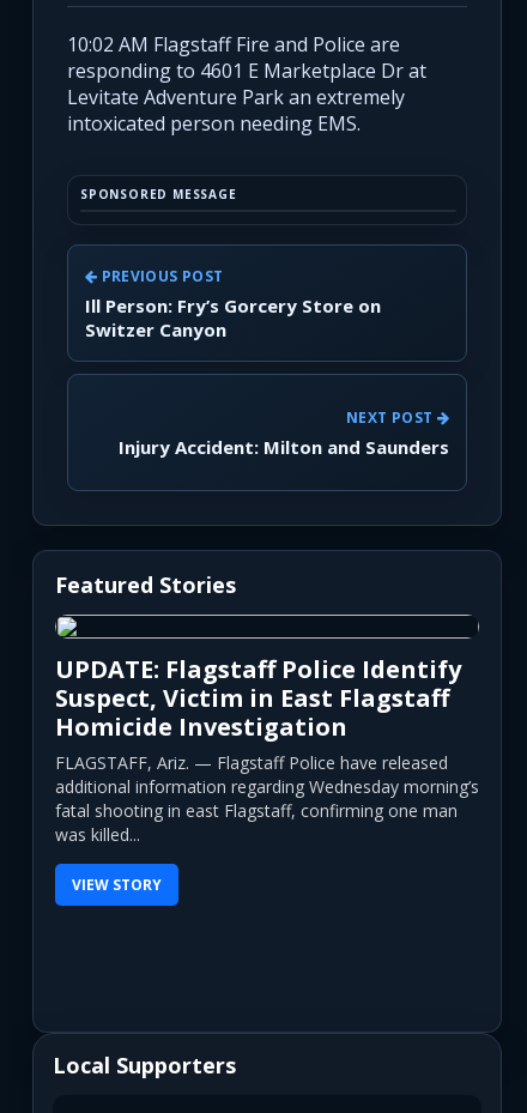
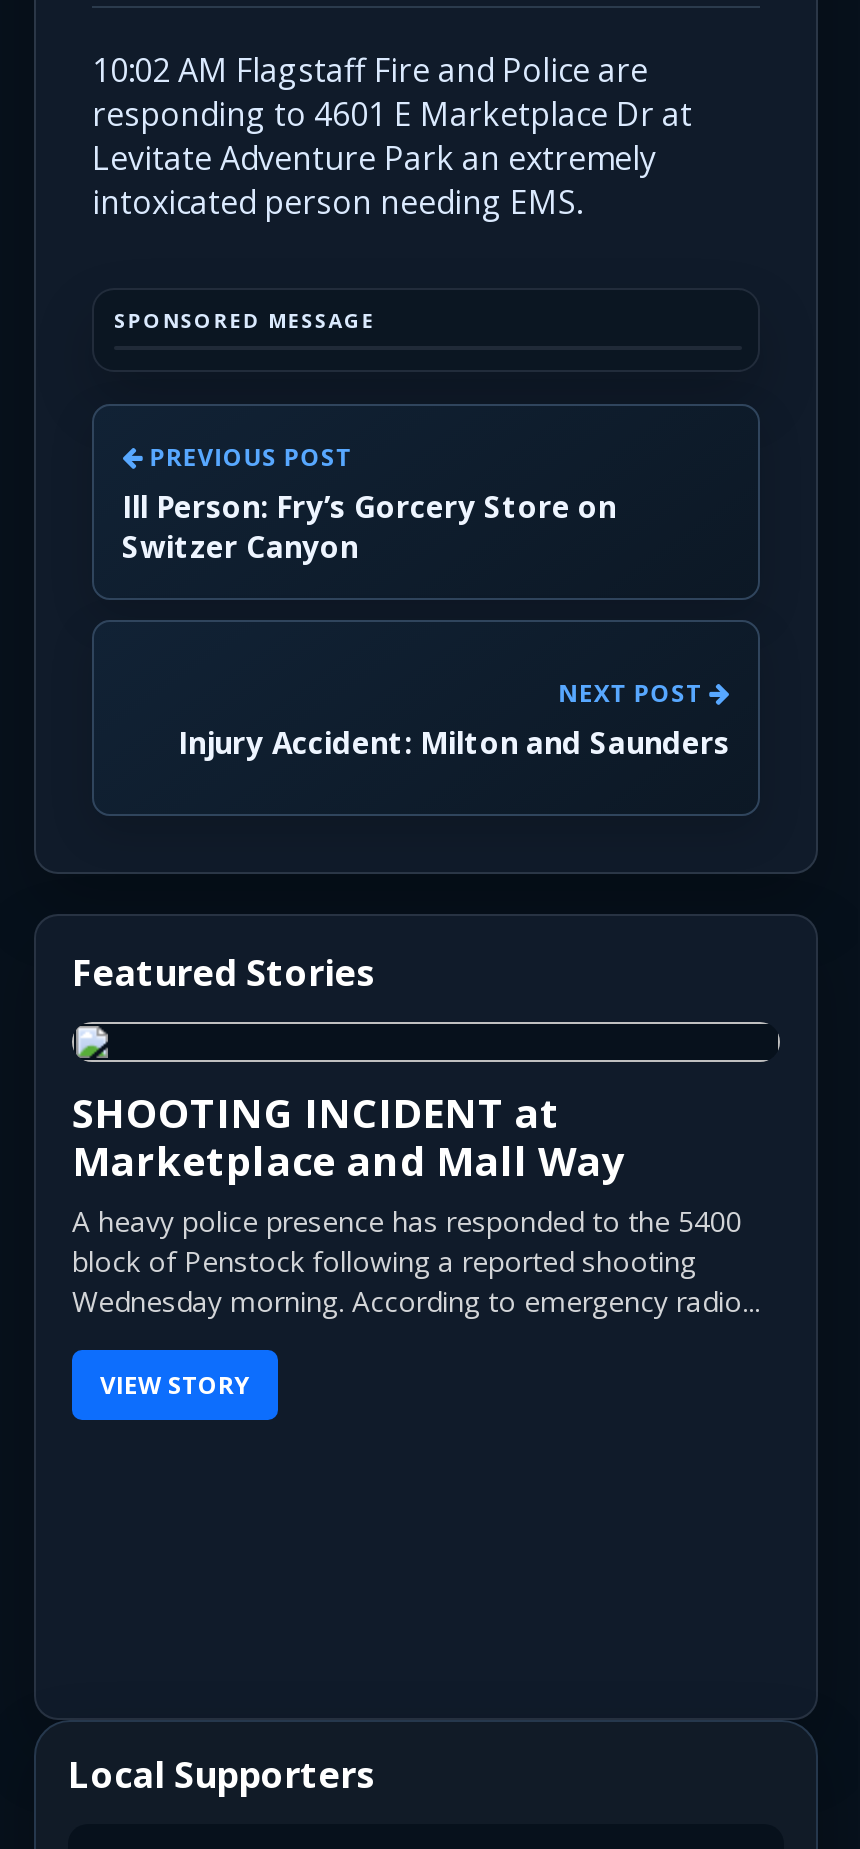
[55,653,479,846] UPDATE: Flagstaff Police Identify | Suspect, Victim in East Flagstaff | Homicide Investigation | FLAGSTAFF, Ariz. — Flagstaff Police have released | additional information regarding Wednesday morning’s | fatal shooting in east Flagstaff, confirming one man | was killed... -> [72,1086,760,1320] SHOOTING INCIDENT at | Marketplace and Mall Way | A heavy police presence has responded to the 5400 | block of Penstock following a reported shooting | Wednesday morning. According to emergency radio...
moved [72,875,162,895] -> [100,1368,250,1402]: VIEW STORY

